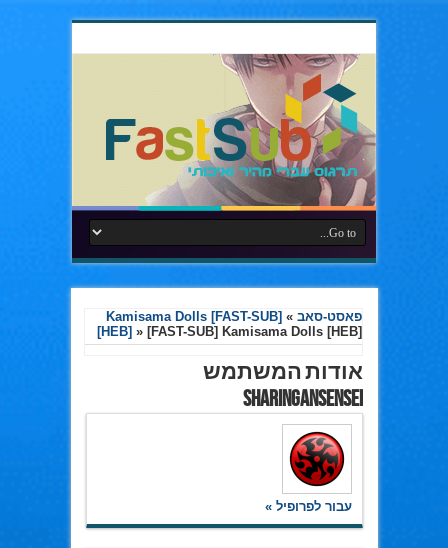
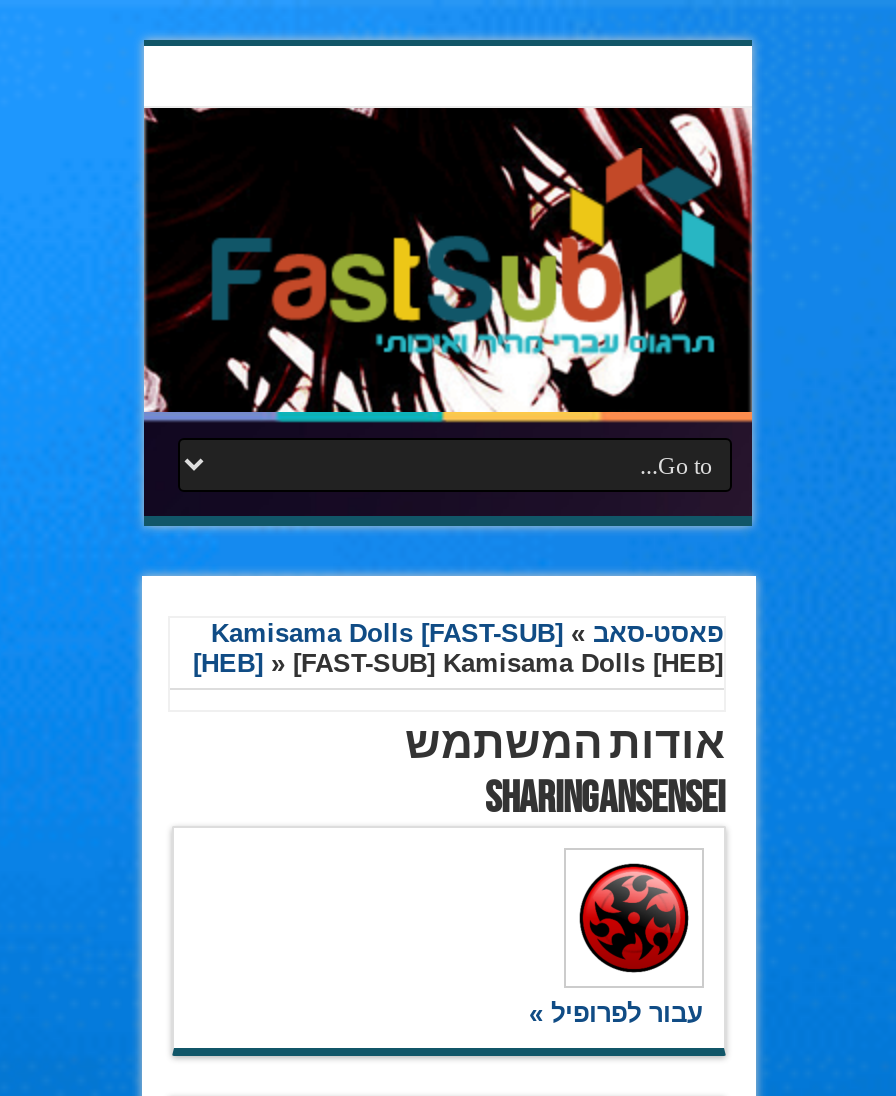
[71,53,377,207] [image] -> [142,106,754,414] [image]

